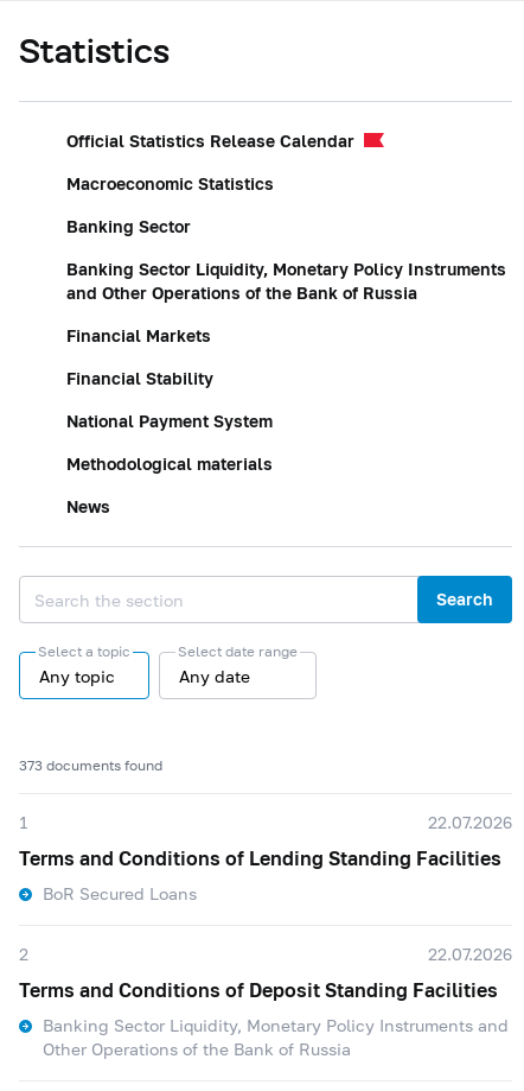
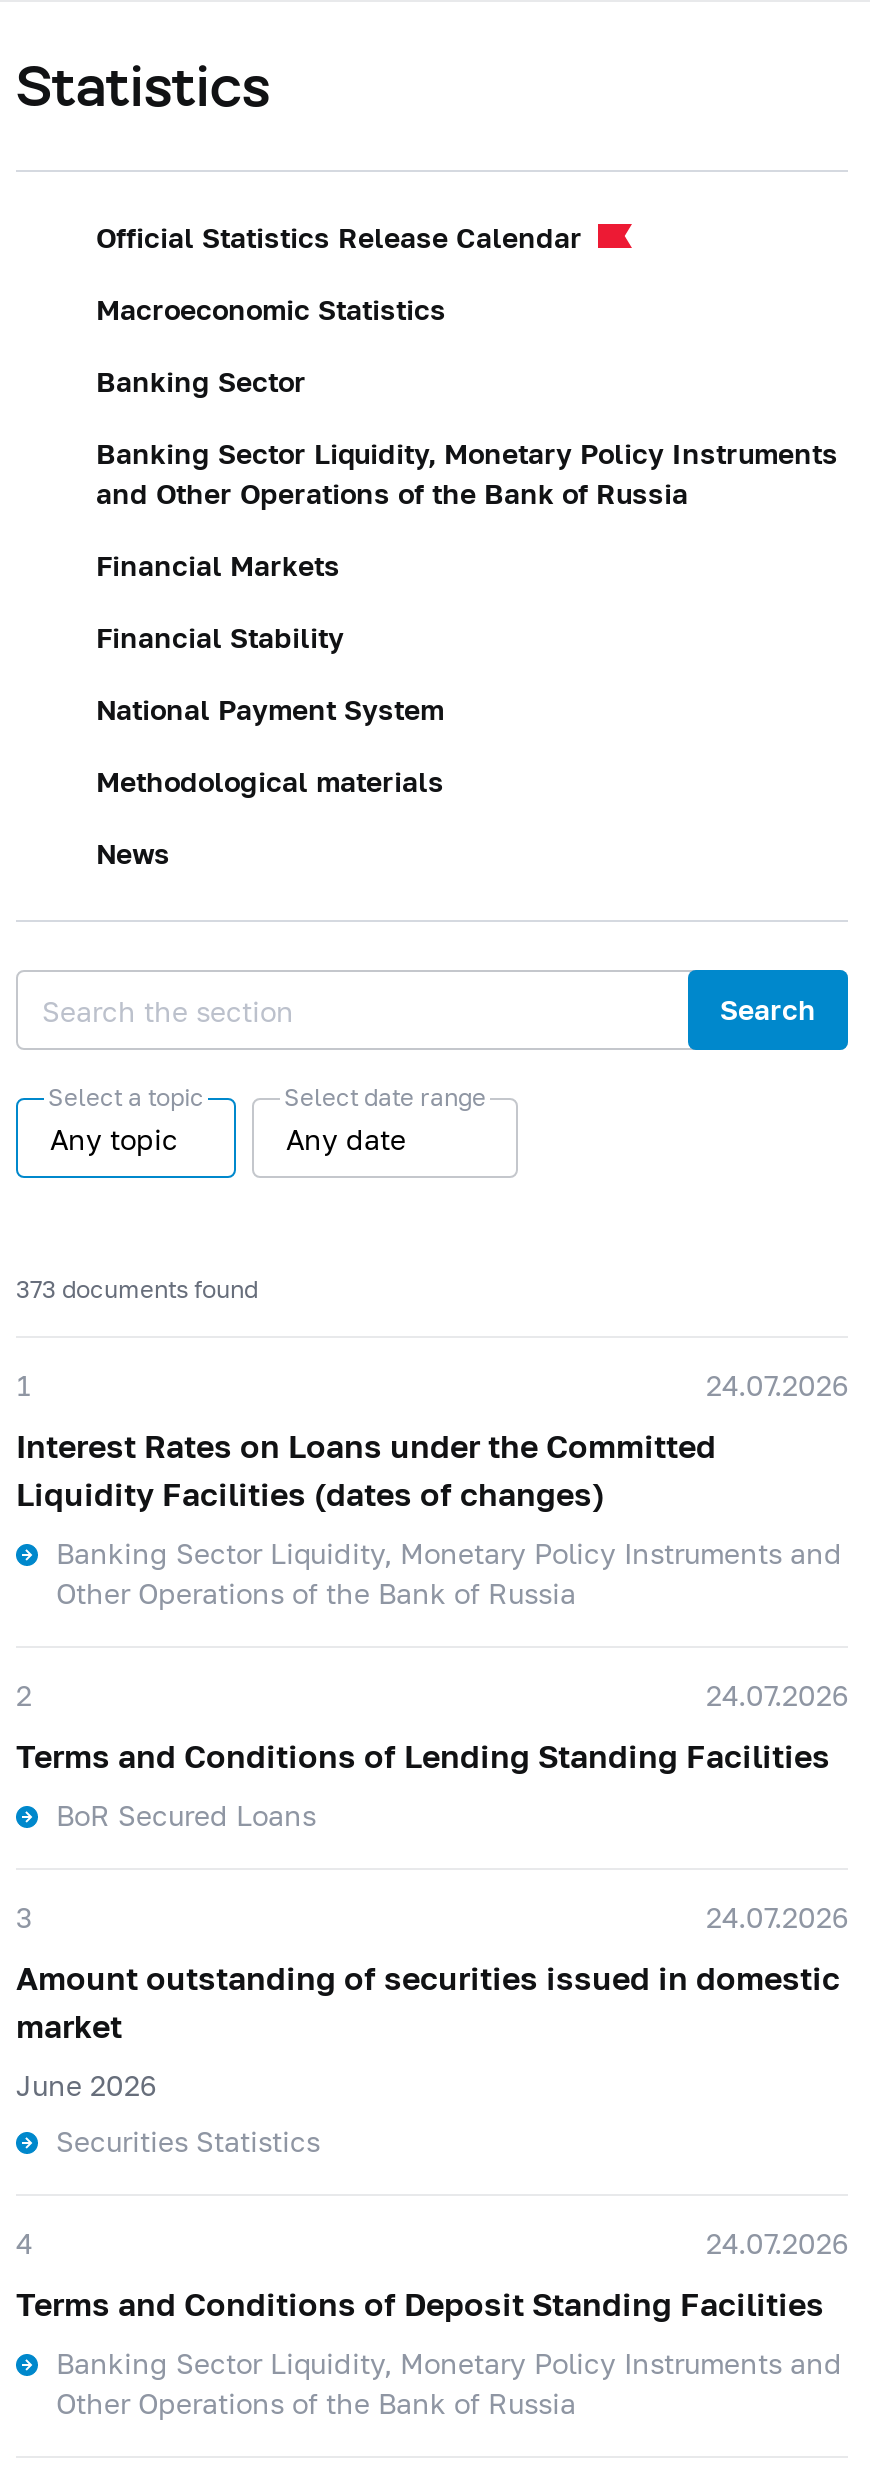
[428,812,512,832] 22.07.2026 -> [16,1368,848,1712] 24.07.2026 | Interest Rates on Loans under the Committed | Liquidity Facilities (dates of changes) | Banking Sector Liquidity, Monetary Policy Instruments and | Other Operations of the Bank of Russia | 2 | 24.07.2026
[19,944,512,964] 2 | 22.07.2026 -> [16,1900,848,2260] 3 | 24.07.2026 | Amount outstanding of securities issued in domestic | market | June 2026 | Securities Statistics | 4 | 24.07.2026

